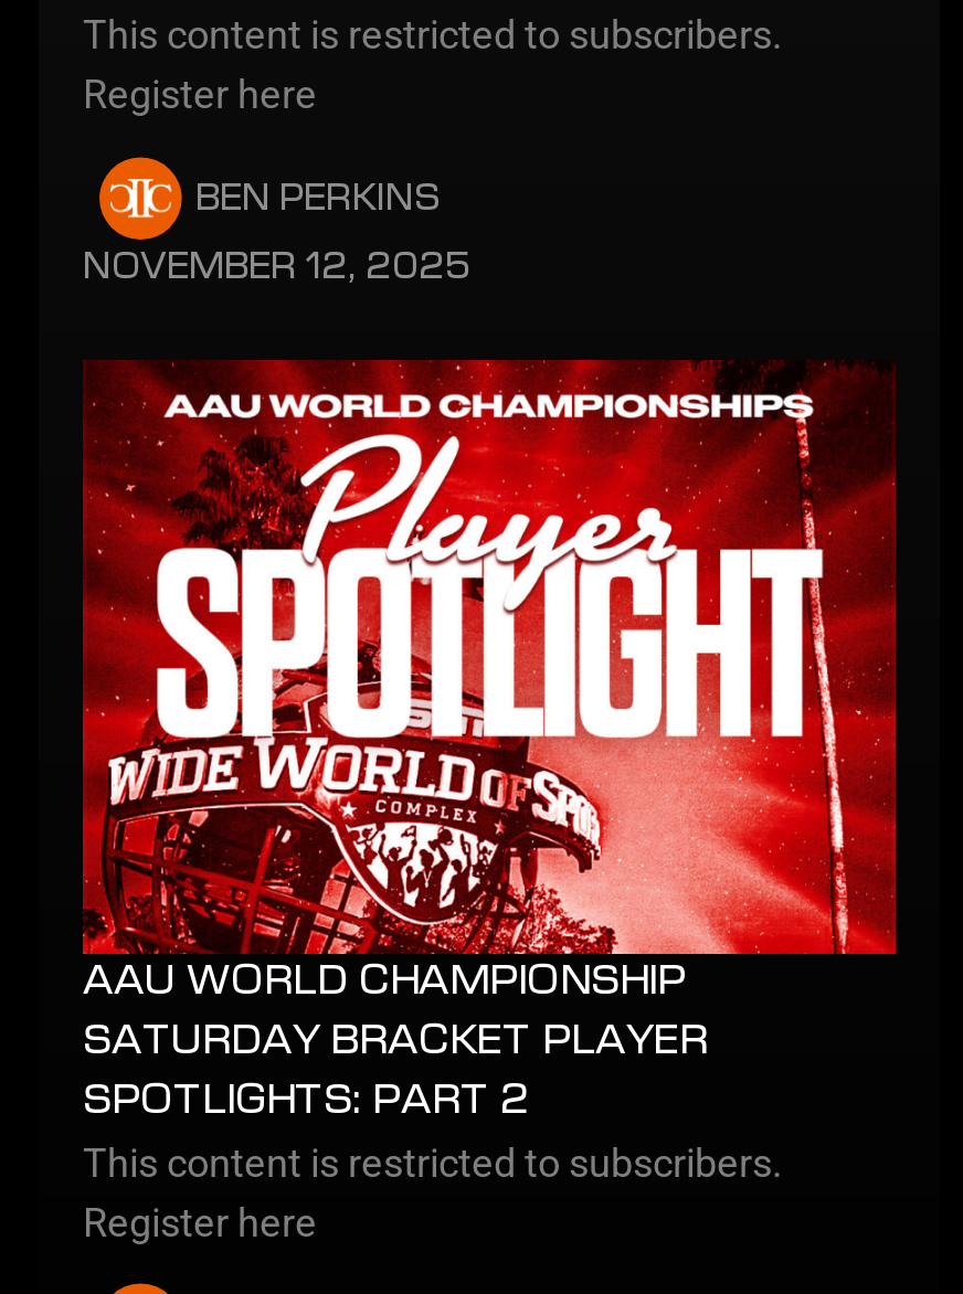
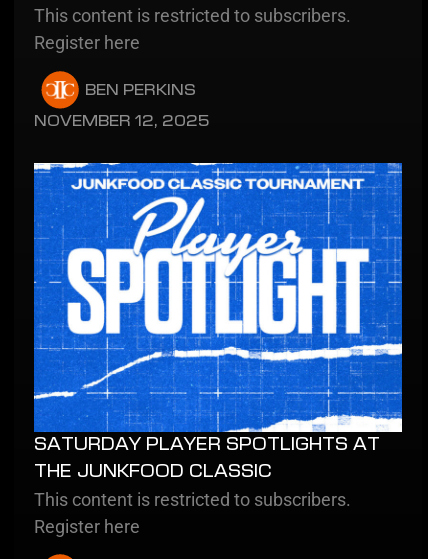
[81,358,898,1121] [image] | AAU WORLD CHAMPIONSHIP | SATURDAY BRACKET PLAYER | SPOTLIGHTS: PART 2 -> [33,162,403,480] [image] | SATURDAY PLAYER SPOTLIGHTS AT | THE JUNKFOOD CLASSIC

